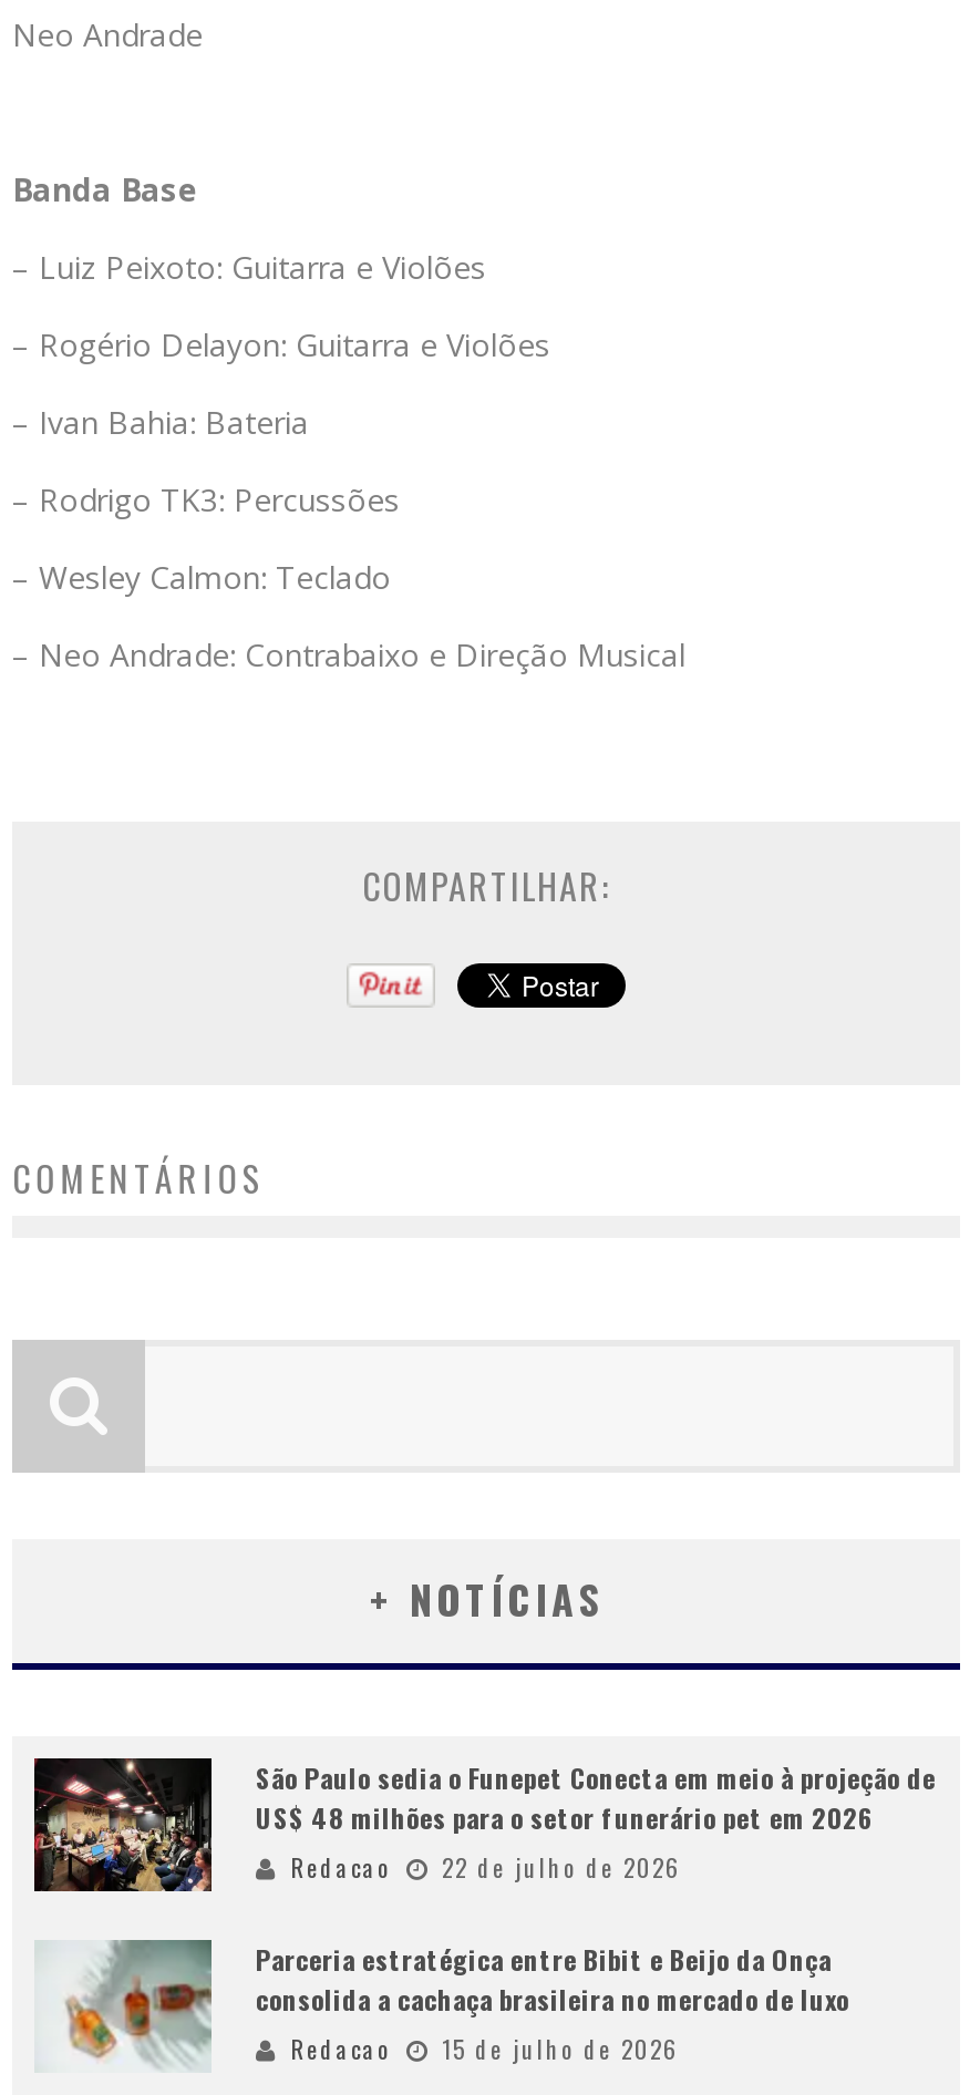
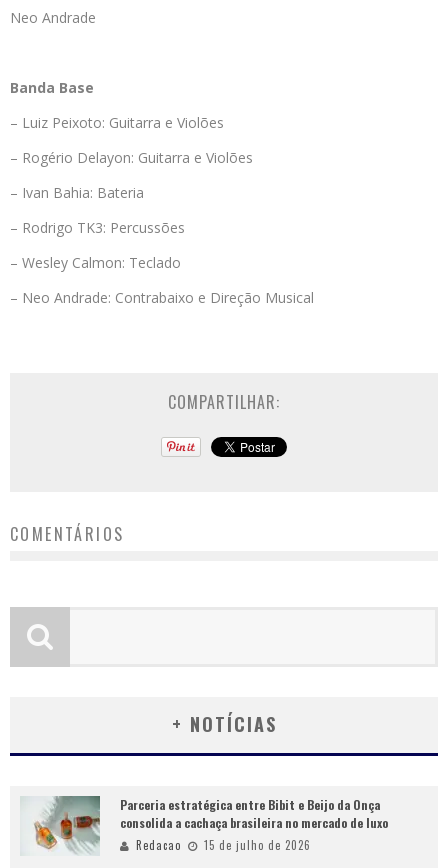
[32,1756,936,1893] [image] | São Paulo sedia o Funepet Conecta em meio à projeção de | US$ 48 milhões para o setor funerário pet em 2026 | Redacao | 22 de julho de 2026 -> none

